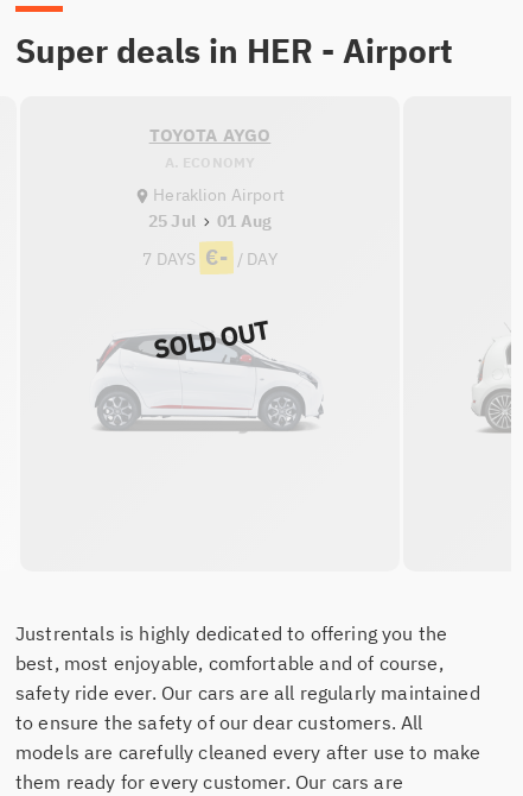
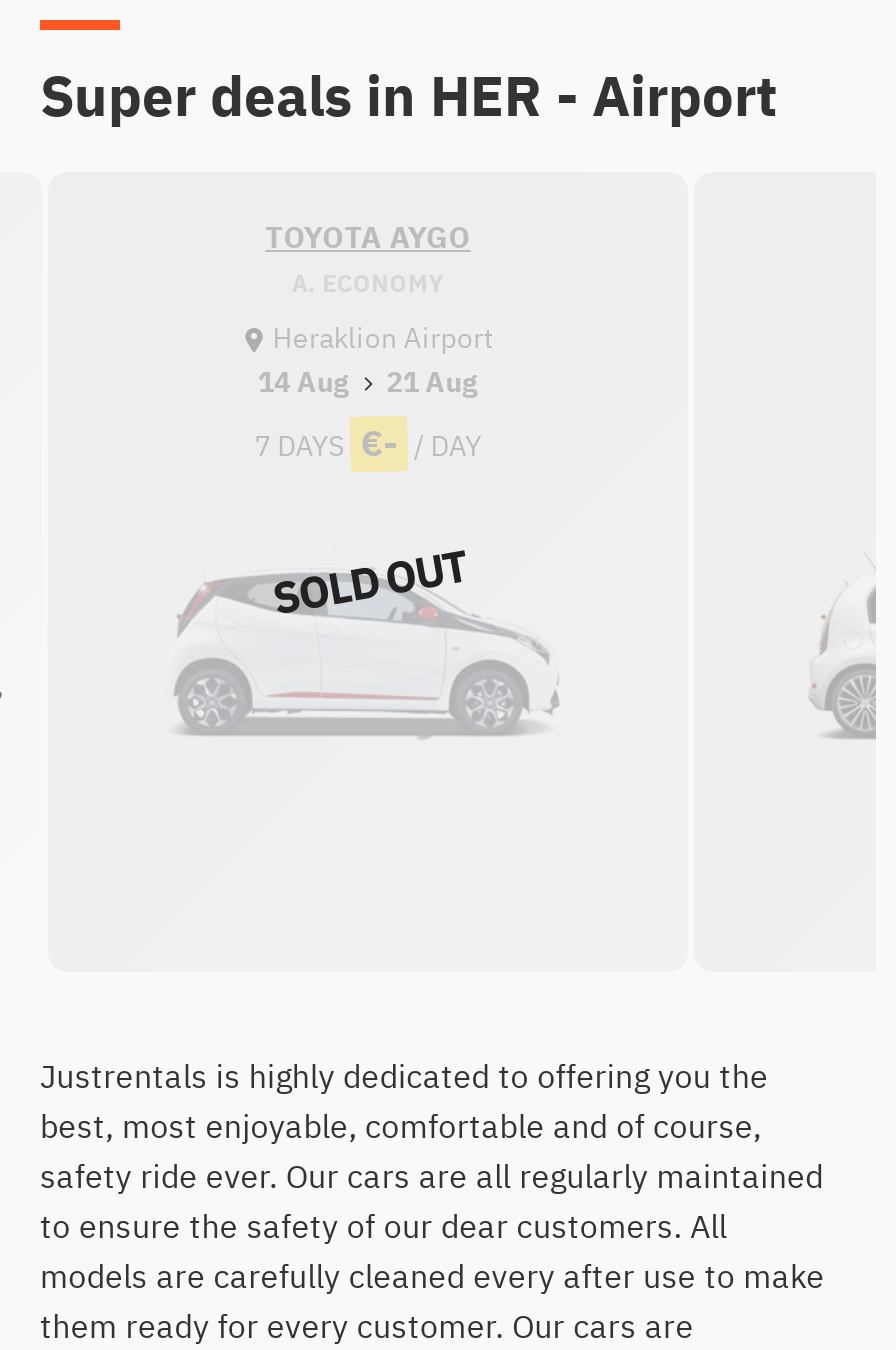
[148,210,272,231] 25 Jul | 01 Aug -> [258,363,478,399] 14 Aug | 21 Aug

